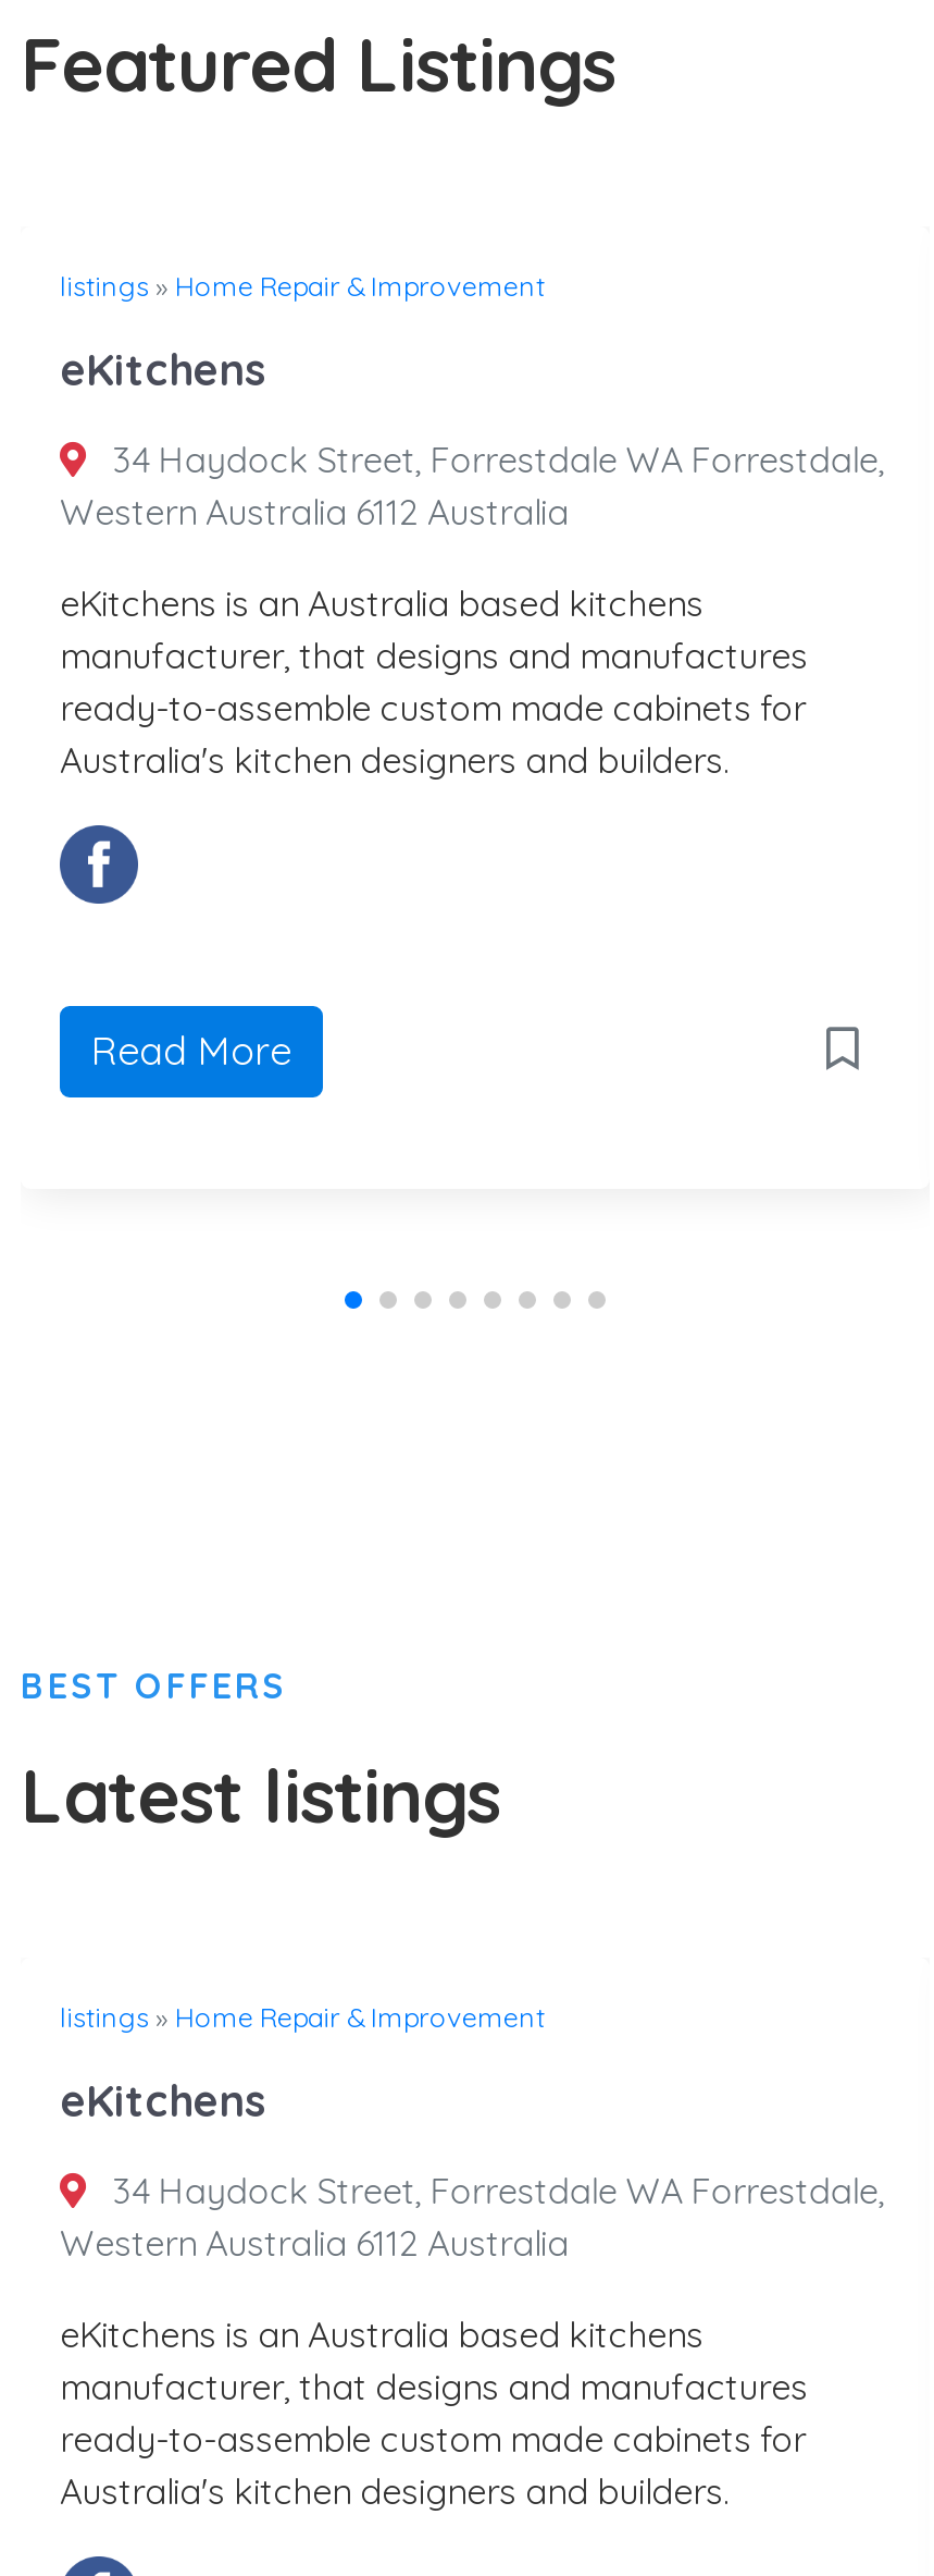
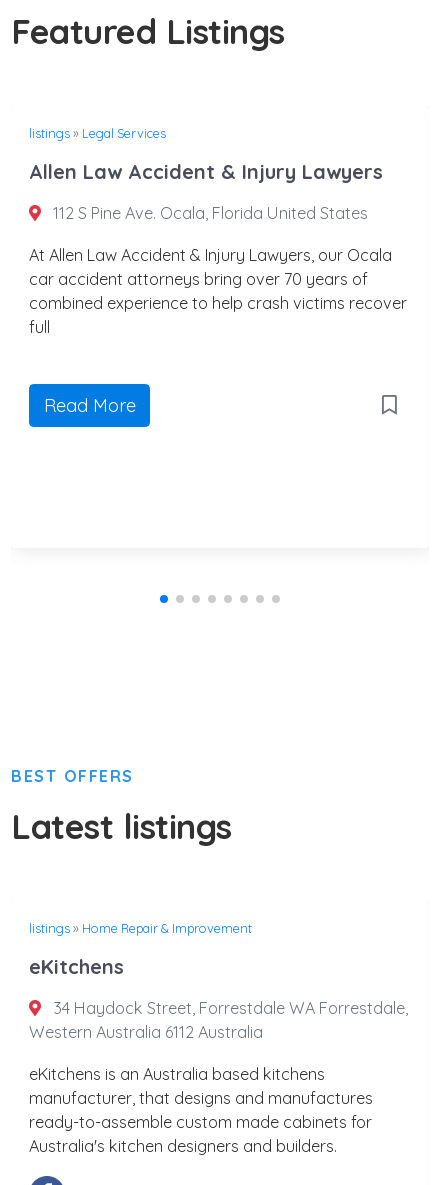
[60,268,545,303] listings» Home Repair & Improvement -> [29,125,166,141] listings» Legal Services
[60,342,266,397] eKitchens -> [29,159,383,184] Allen Law Accident & Injury Lawyers
[60,438,884,534] 34 Haydock Street, Forrestdale WA Forrestdale, | Western Australia 6112 Australia -> [49,203,368,223] 112 S Pine Ave. Ocala, Florida United States
[60,582,808,782] eKitchens is an Australia based kitchens | manufacturer, that designs and manufactures | ready-to-assemble custom made cabinets for | Australia's kitchen designers and builders. -> [29,245,407,337] At Allen Law Accident & Injury Lawyers, our Ocala | car accident attorneys bring over 70 years of | combined experience to help crash victims recover | full
moved [91,1026,291,1077] -> [43,394,135,417]: Read More

